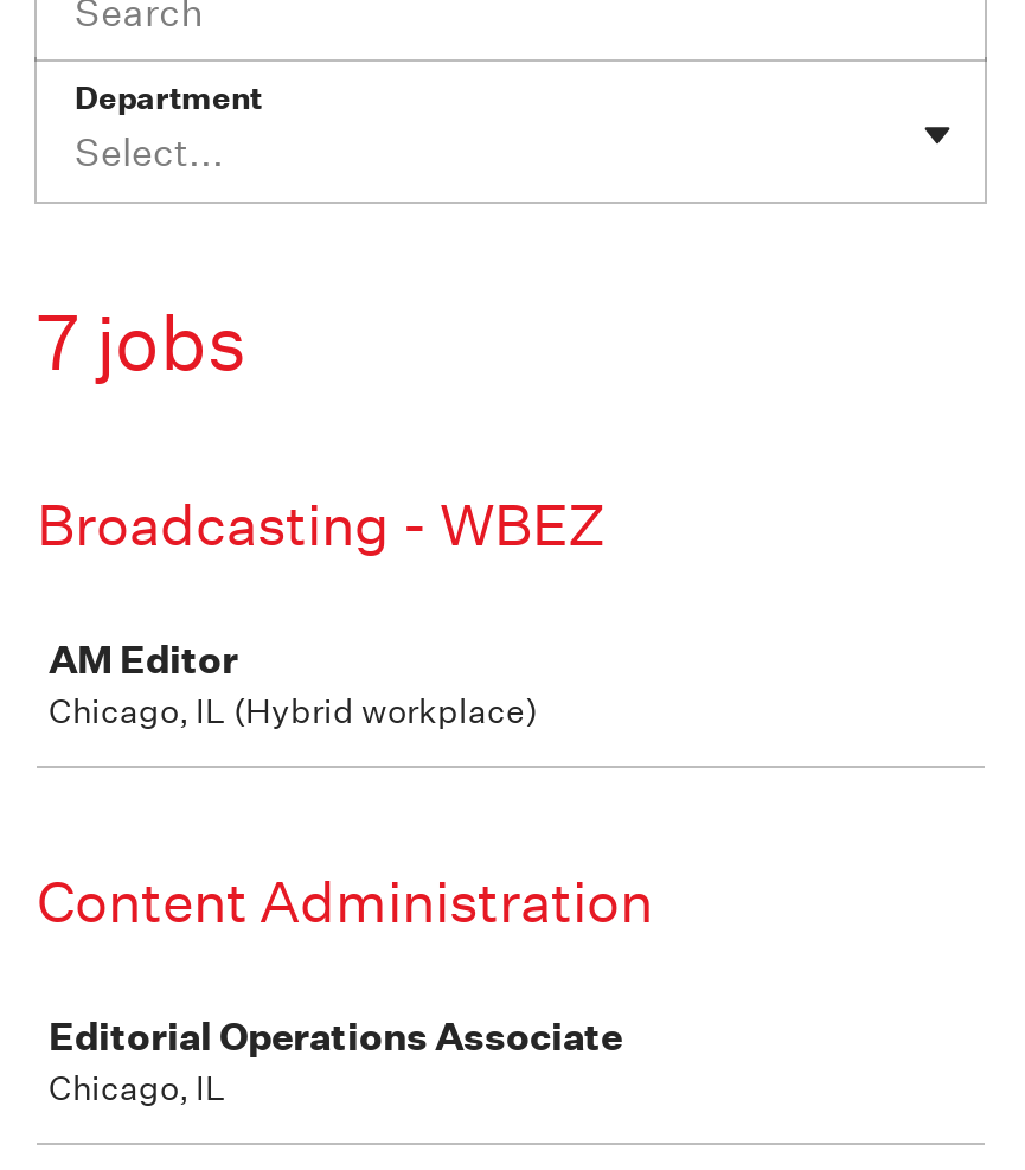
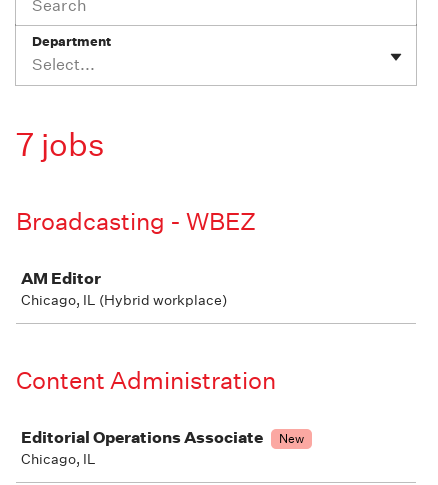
none -> [279,430,304,447] New

